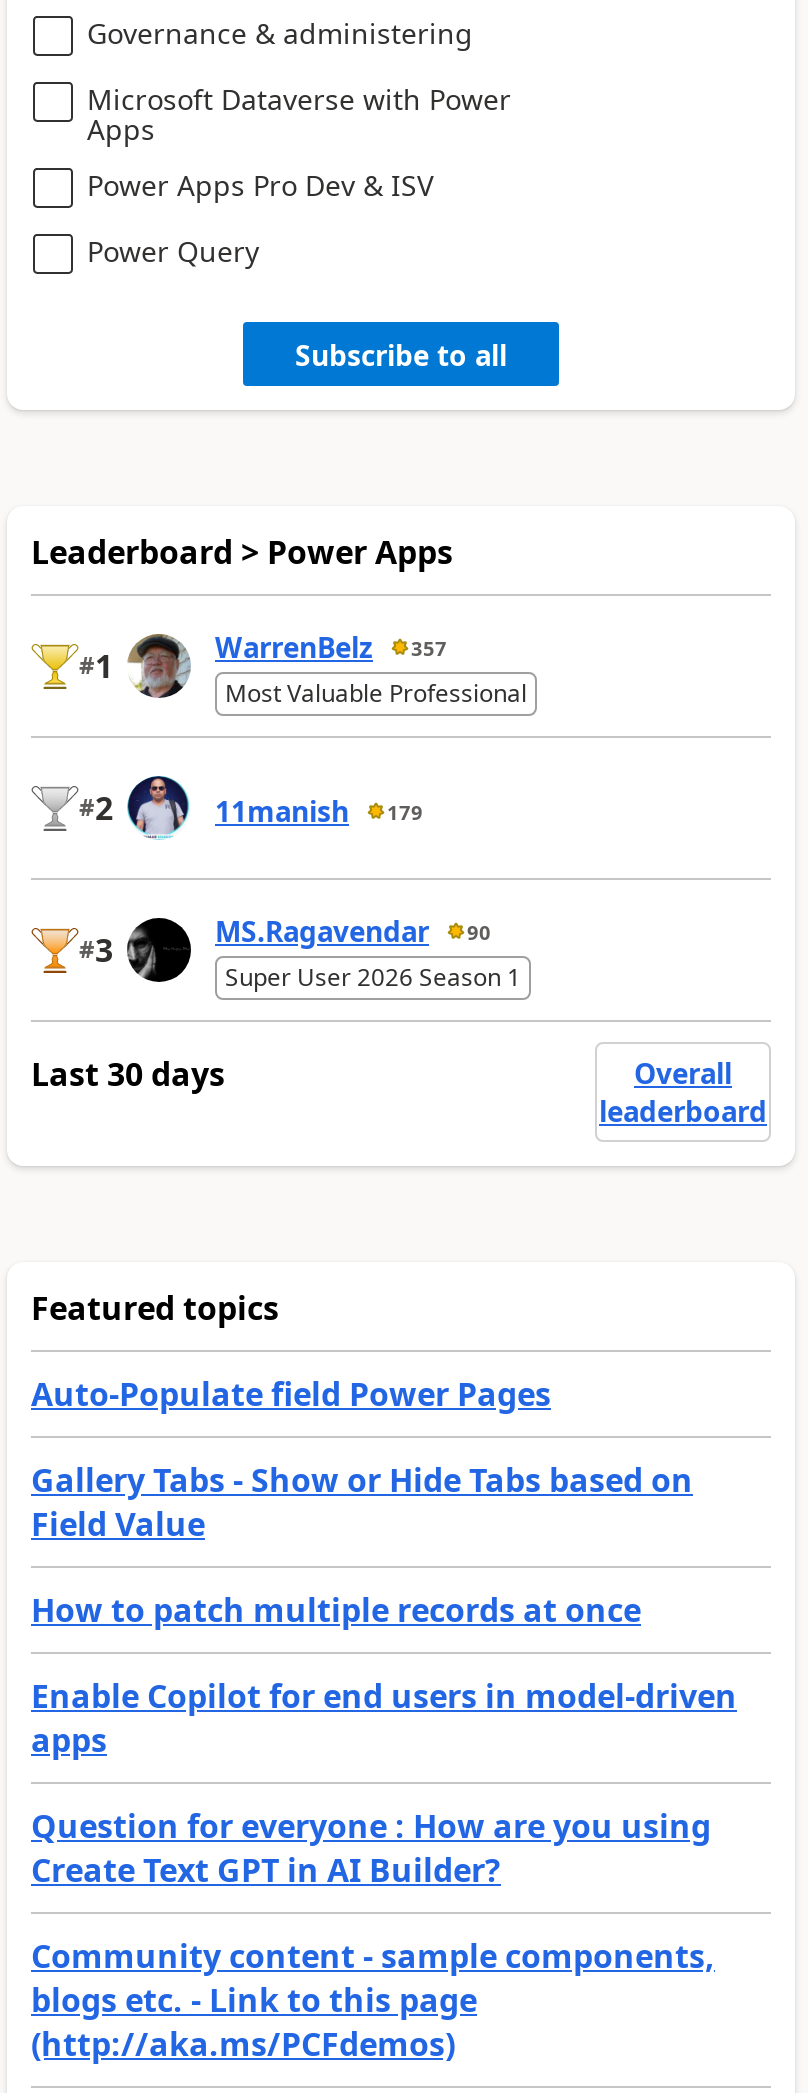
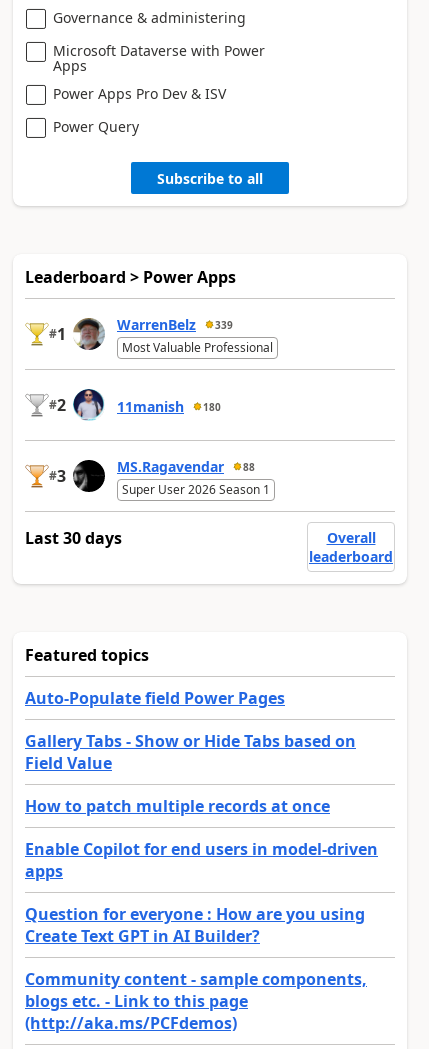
[215,628,447,666] WarrenBelz 357 -> [117,315,233,334] WarrenBelz 339
[215,792,423,830] 11manish 179 -> [117,397,221,416] 11manish 180
[215,912,491,950] MS.Ragavendar 90 -> [117,457,255,476] MS.Ragavendar 88

